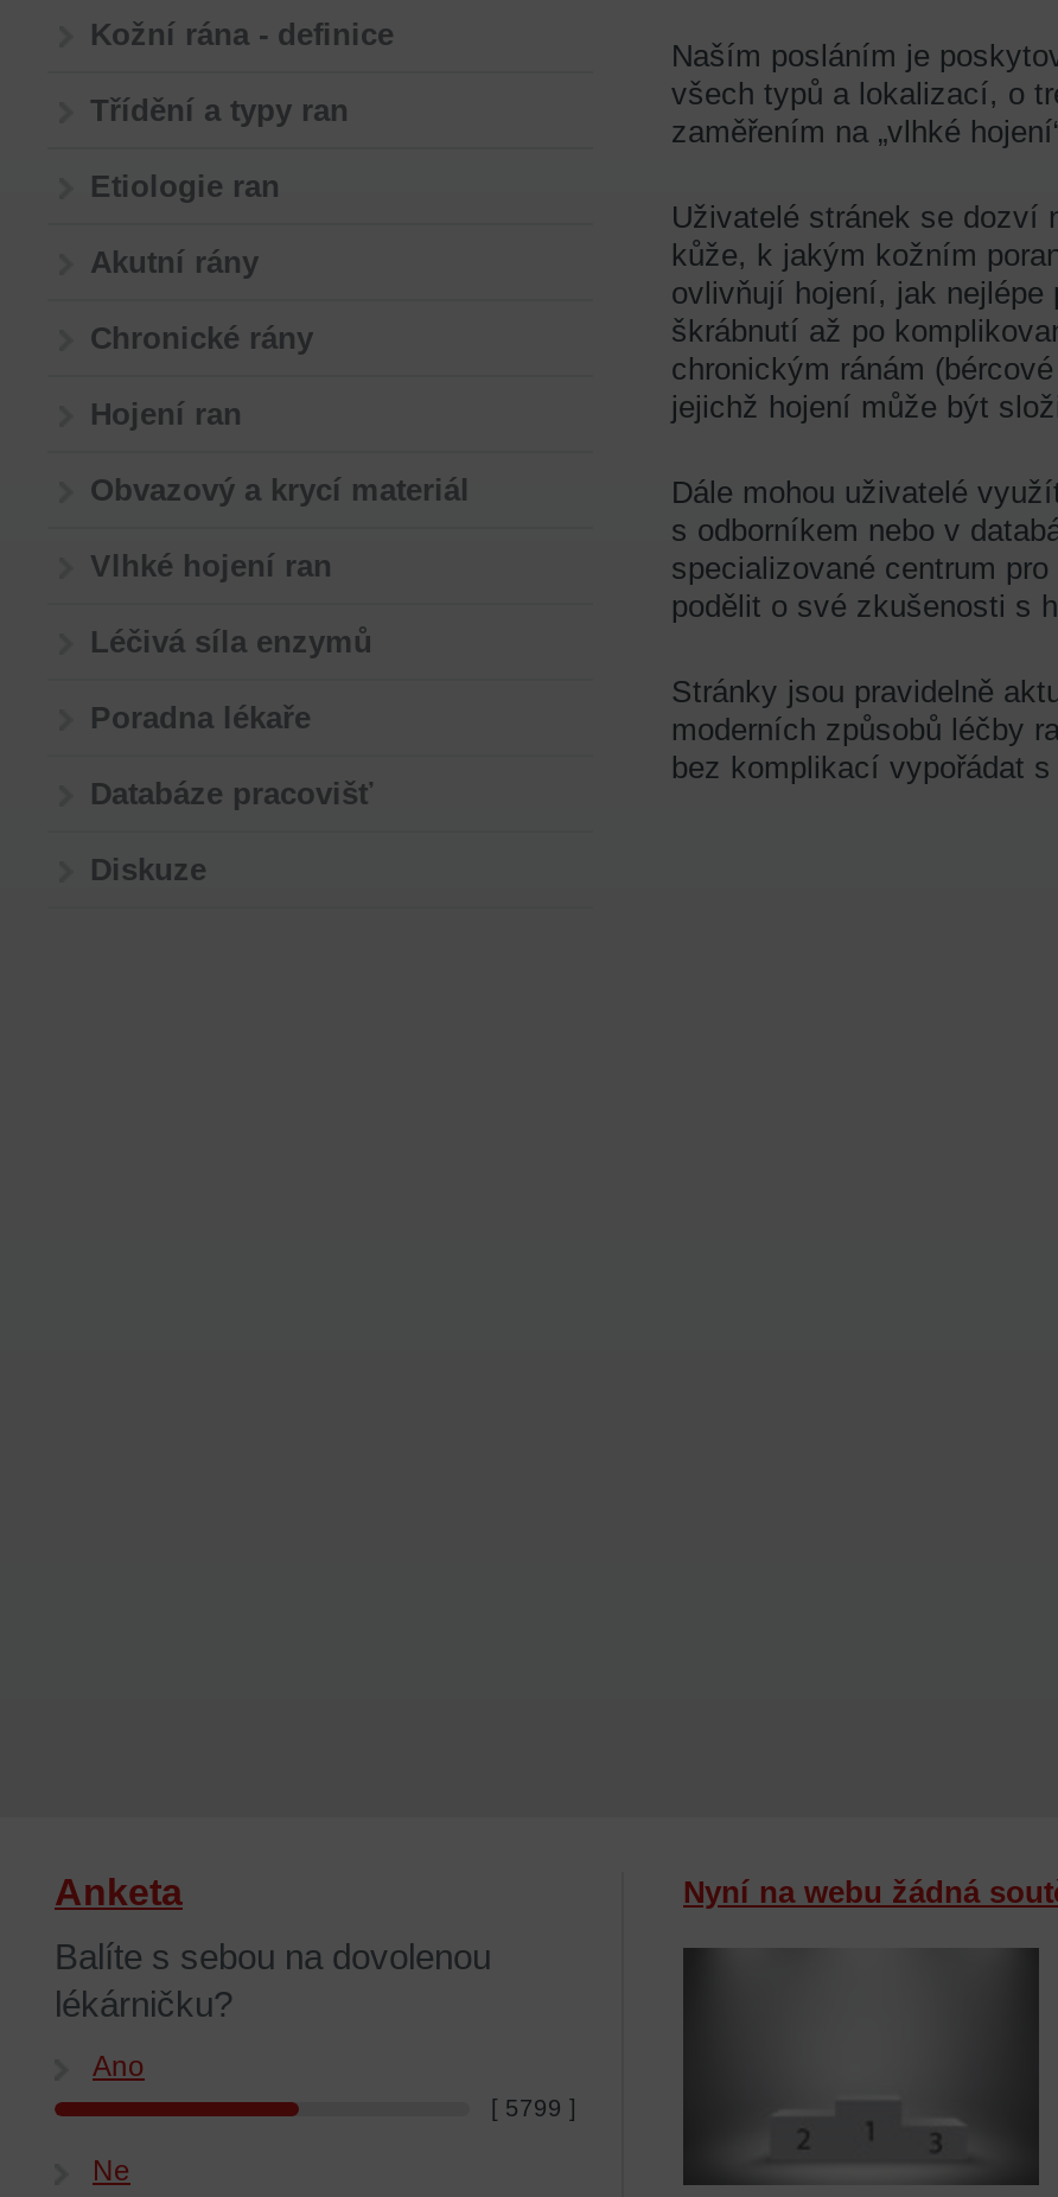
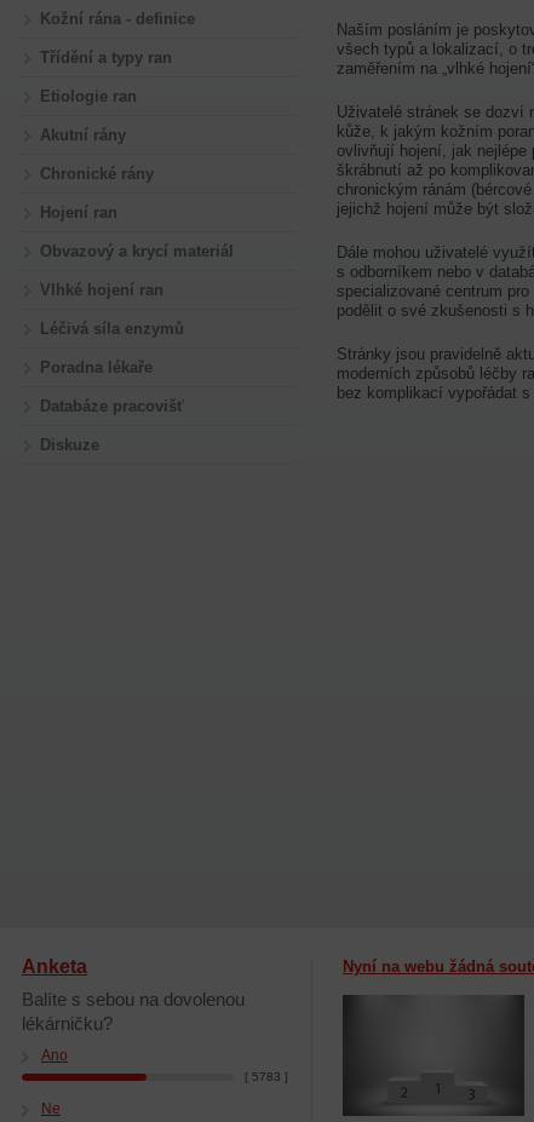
[491,2095,576,2121] [ 5799 ] -> [245,1070,288,1083] [ 5783 ]

